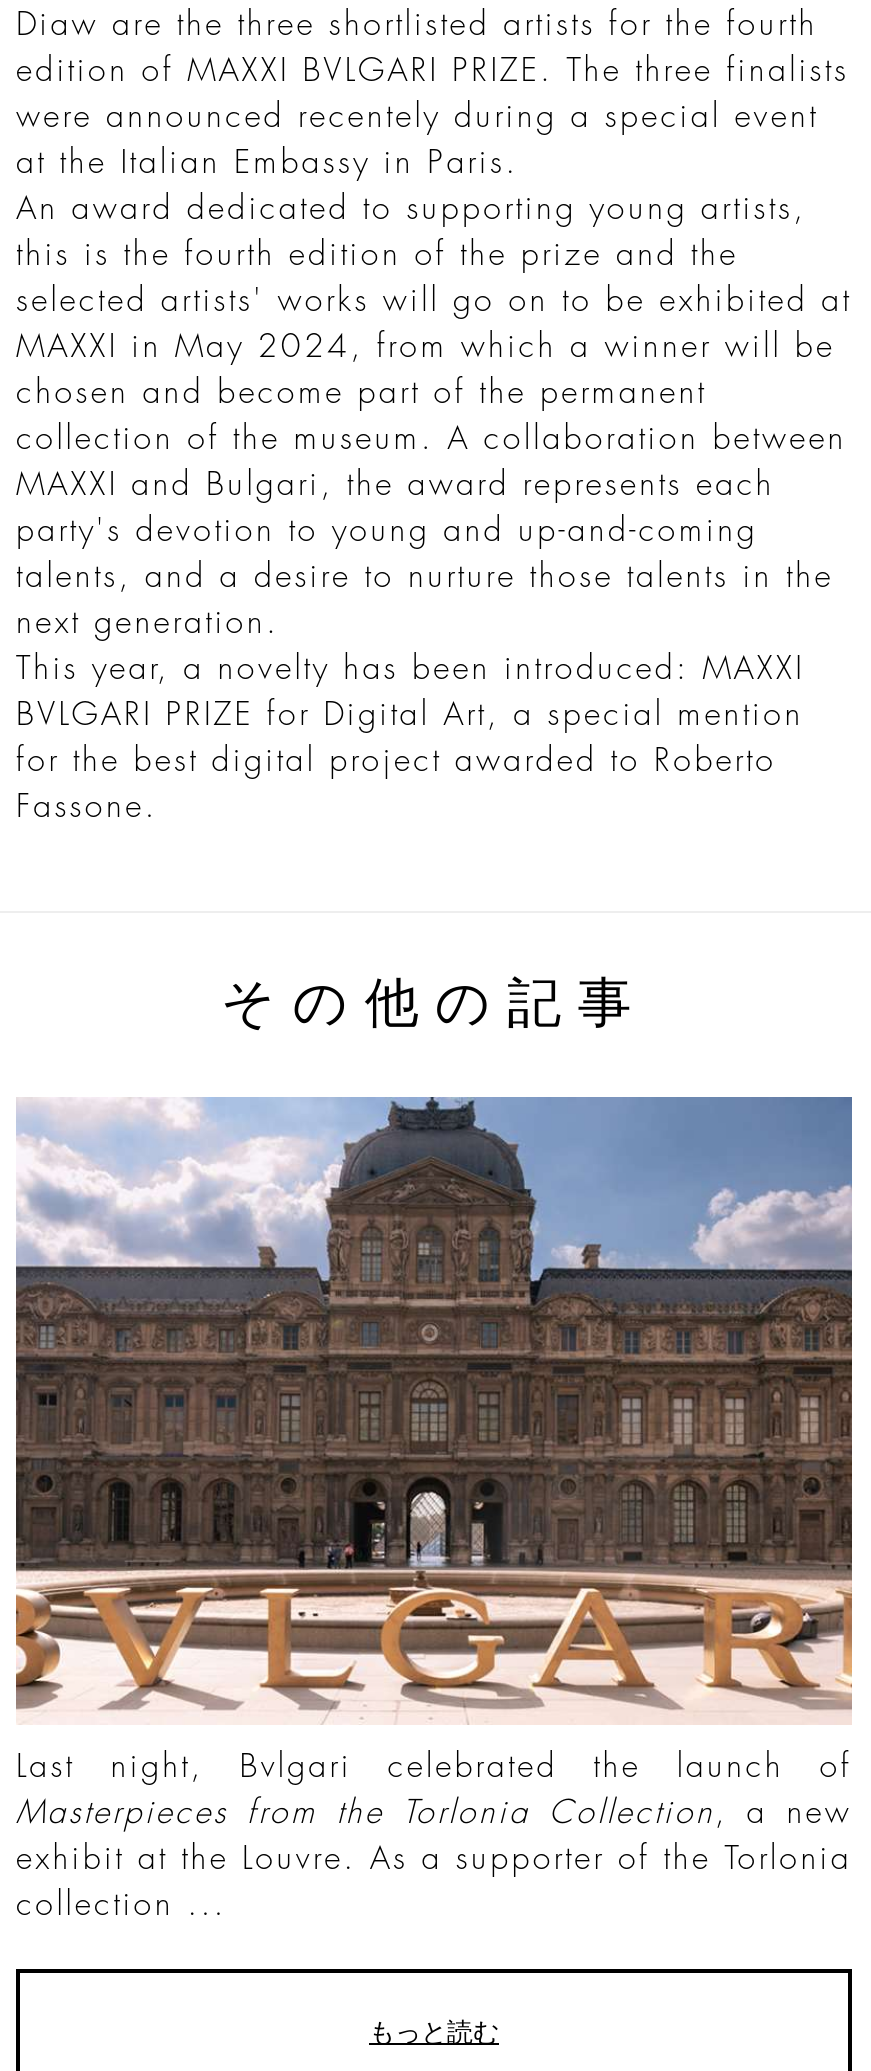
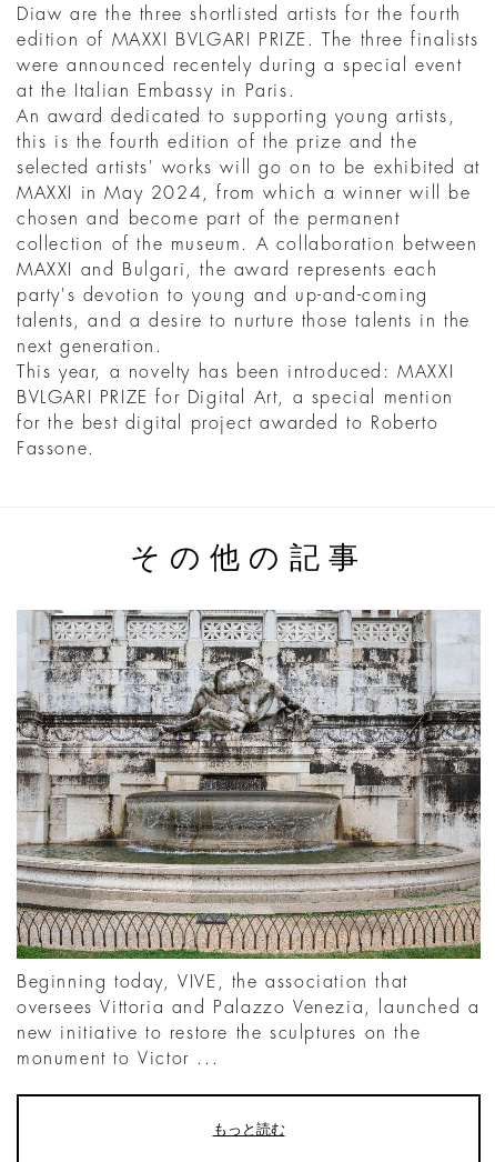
[14,1095,852,1920] [image] | Last night, Bvlgari celebrated the launch of | Masterpieces from the Torlonia Collection, a new | exhibit at the Louvre. As a supporter of the Torlonia | collection ... -> [16,609,482,1067] [image] | Beginning today, VIVE, the association that | oversees Vittoria and Palazzo Venezia, launched a | new initiative to restore the sculptures on the | monument to Victor ...

